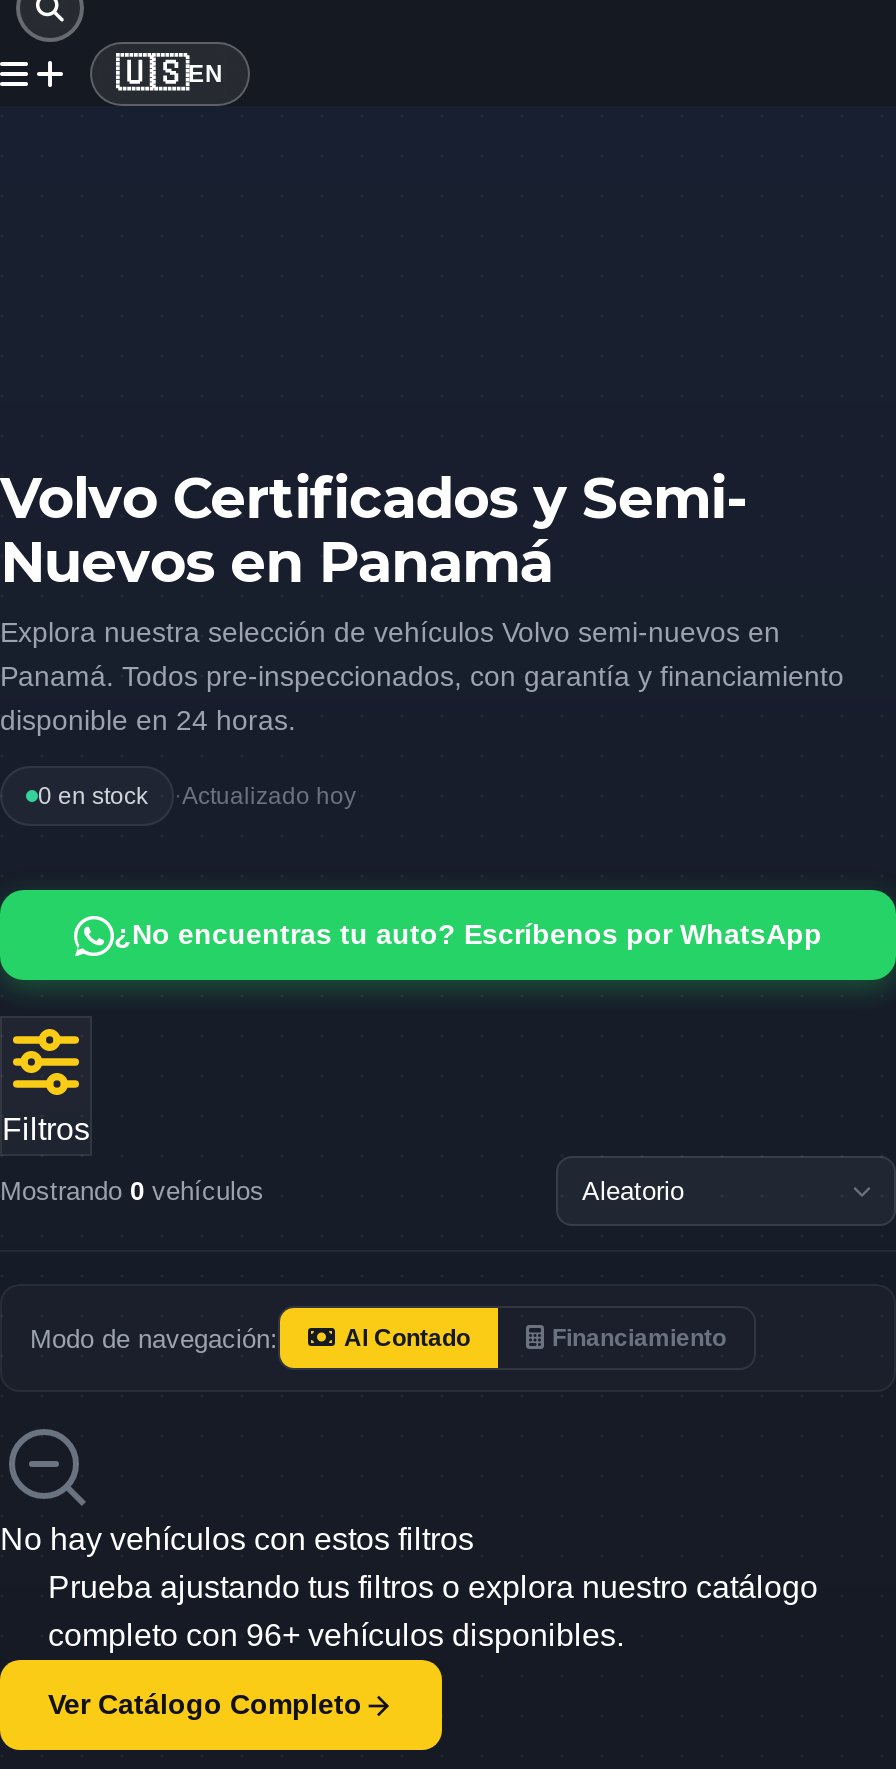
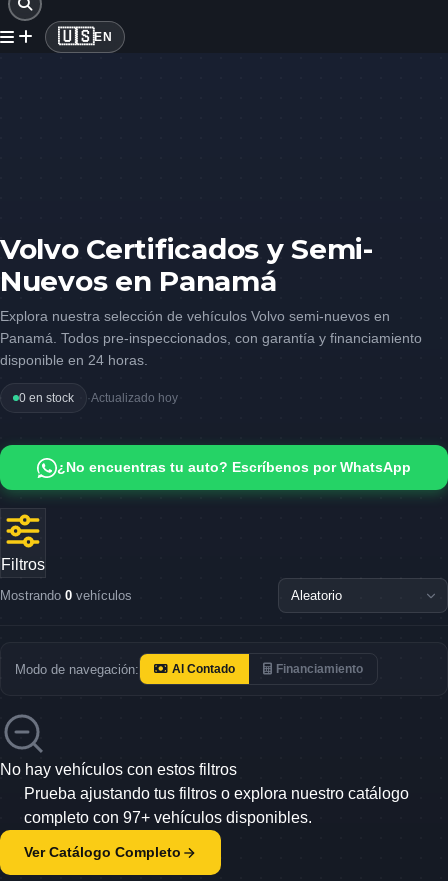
[48,1618,624,1652] completo con 96+ vehículos disponibles. -> [24,809,312,826] completo con 97+ vehículos disponibles.

